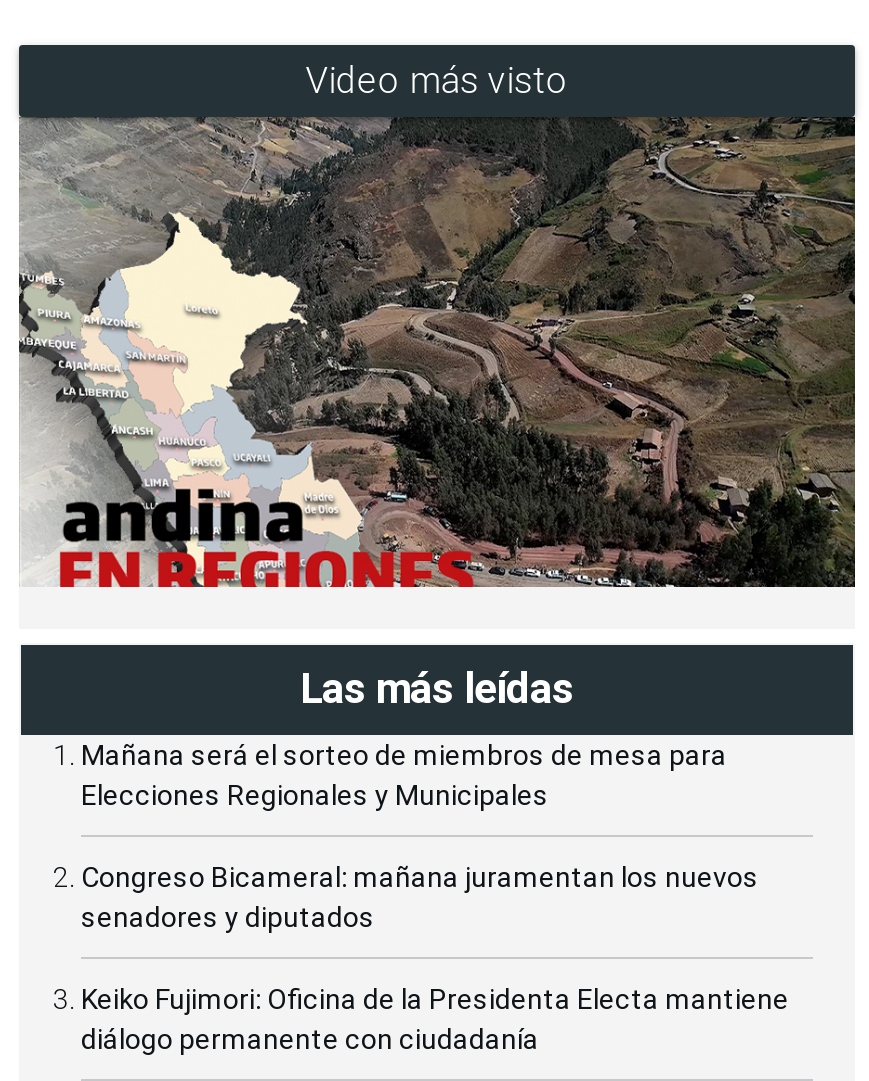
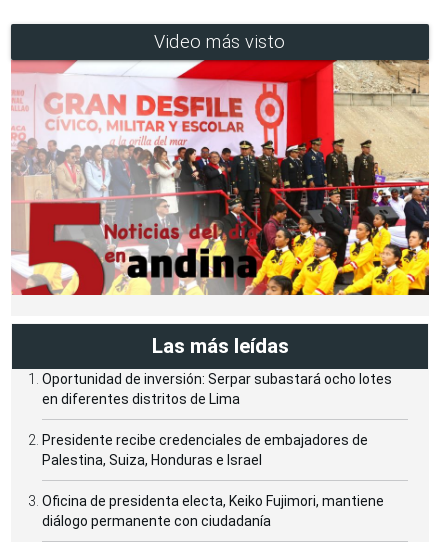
[17,117,857,589] [image] -> [11,59,430,296] [image]
[81,739,727,811] Mañana será el sorteo de miembros de mesa para | Elecciones Regionales y Municipales -> [42,371,392,407] Oportunidad de inversión: Serpar subastará ocho lotes | en diferentes distritos de Lima
[81,861,759,933] Congreso Bicameral: mañana juramentan los nuevos | senadores y diputados -> [42,432,368,468] Presidente recibe credenciales de embajadores de | Palestina, Suiza, Honduras e Israel
[81,983,789,1015] Keiko Fujimori: Oficina de la Presidenta Electa mantiene -> [42,493,384,509] Oficina de presidenta electa, Keiko Fujimori, mantiene

